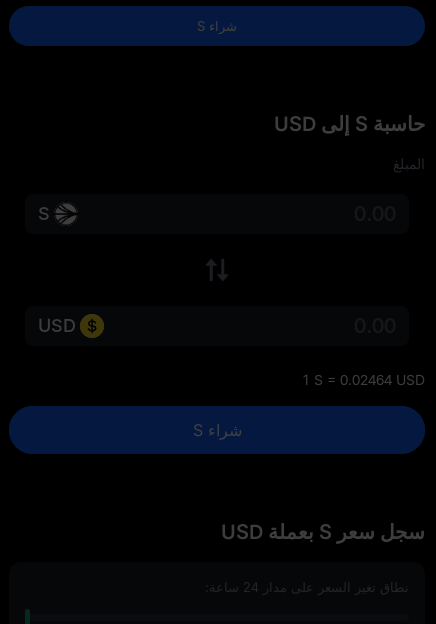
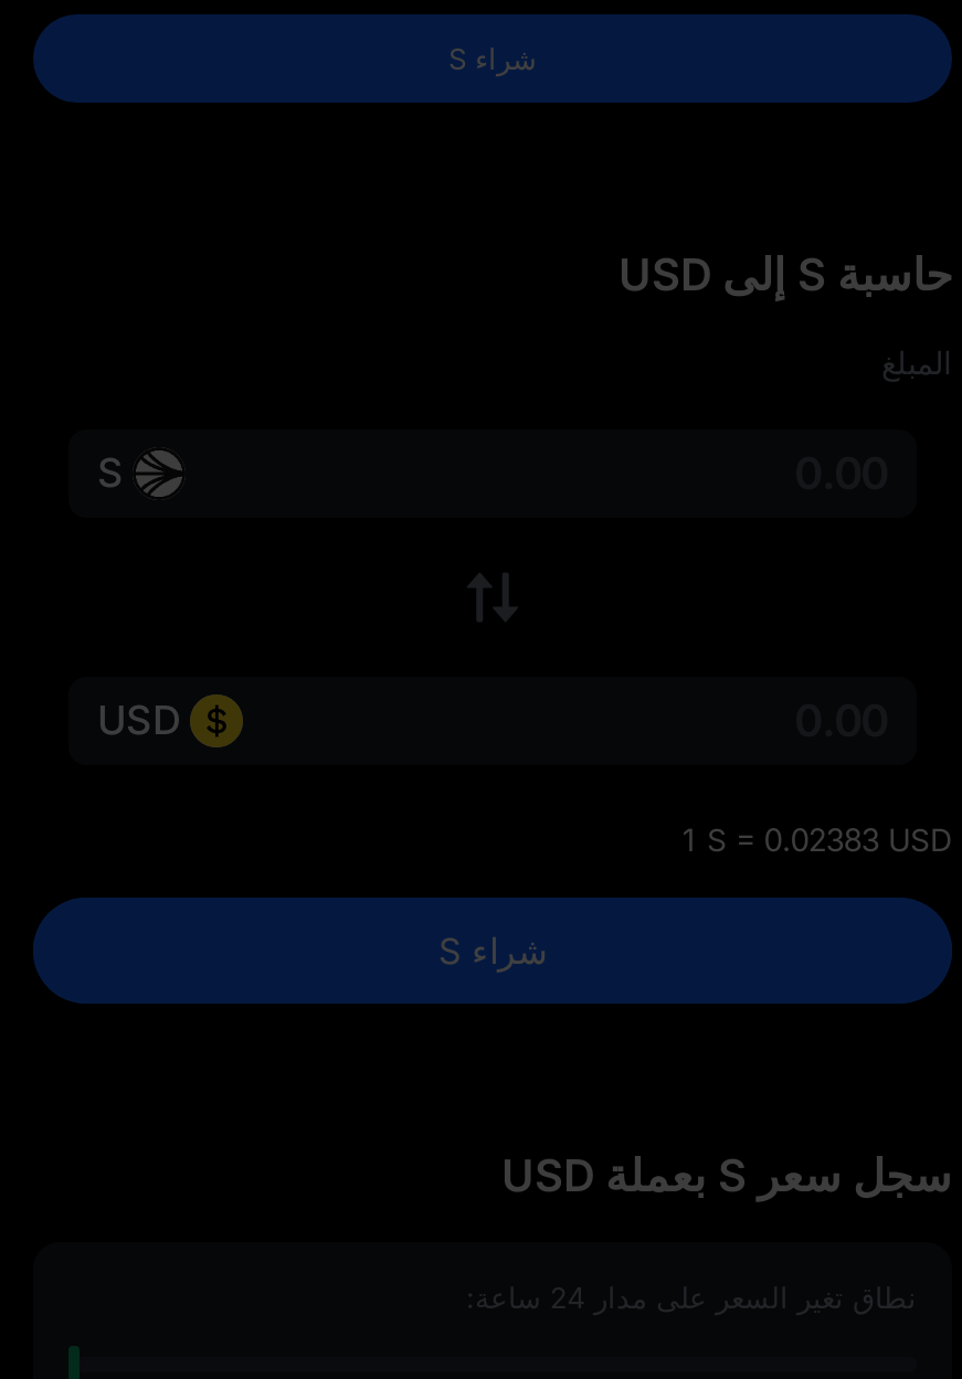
[302,371,425,388] 1 S = 0.02464 USD -> [680,820,952,858] 1 S = 0.02383 USD

